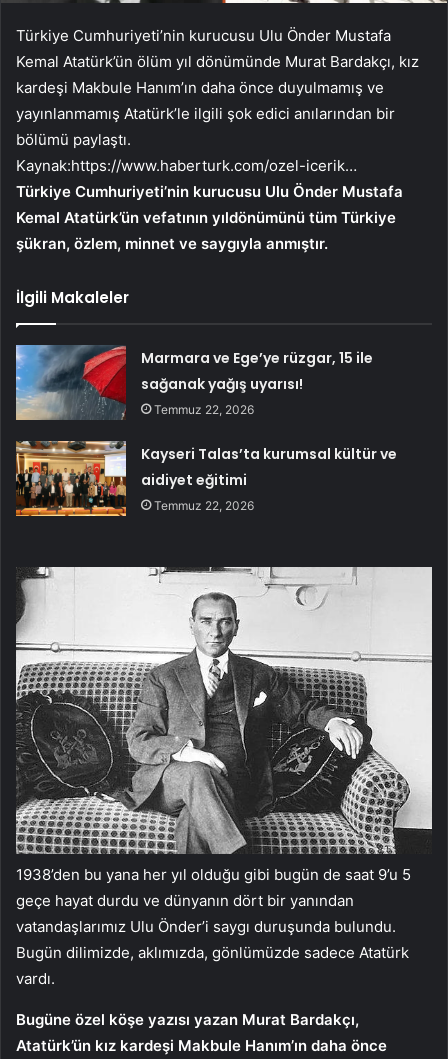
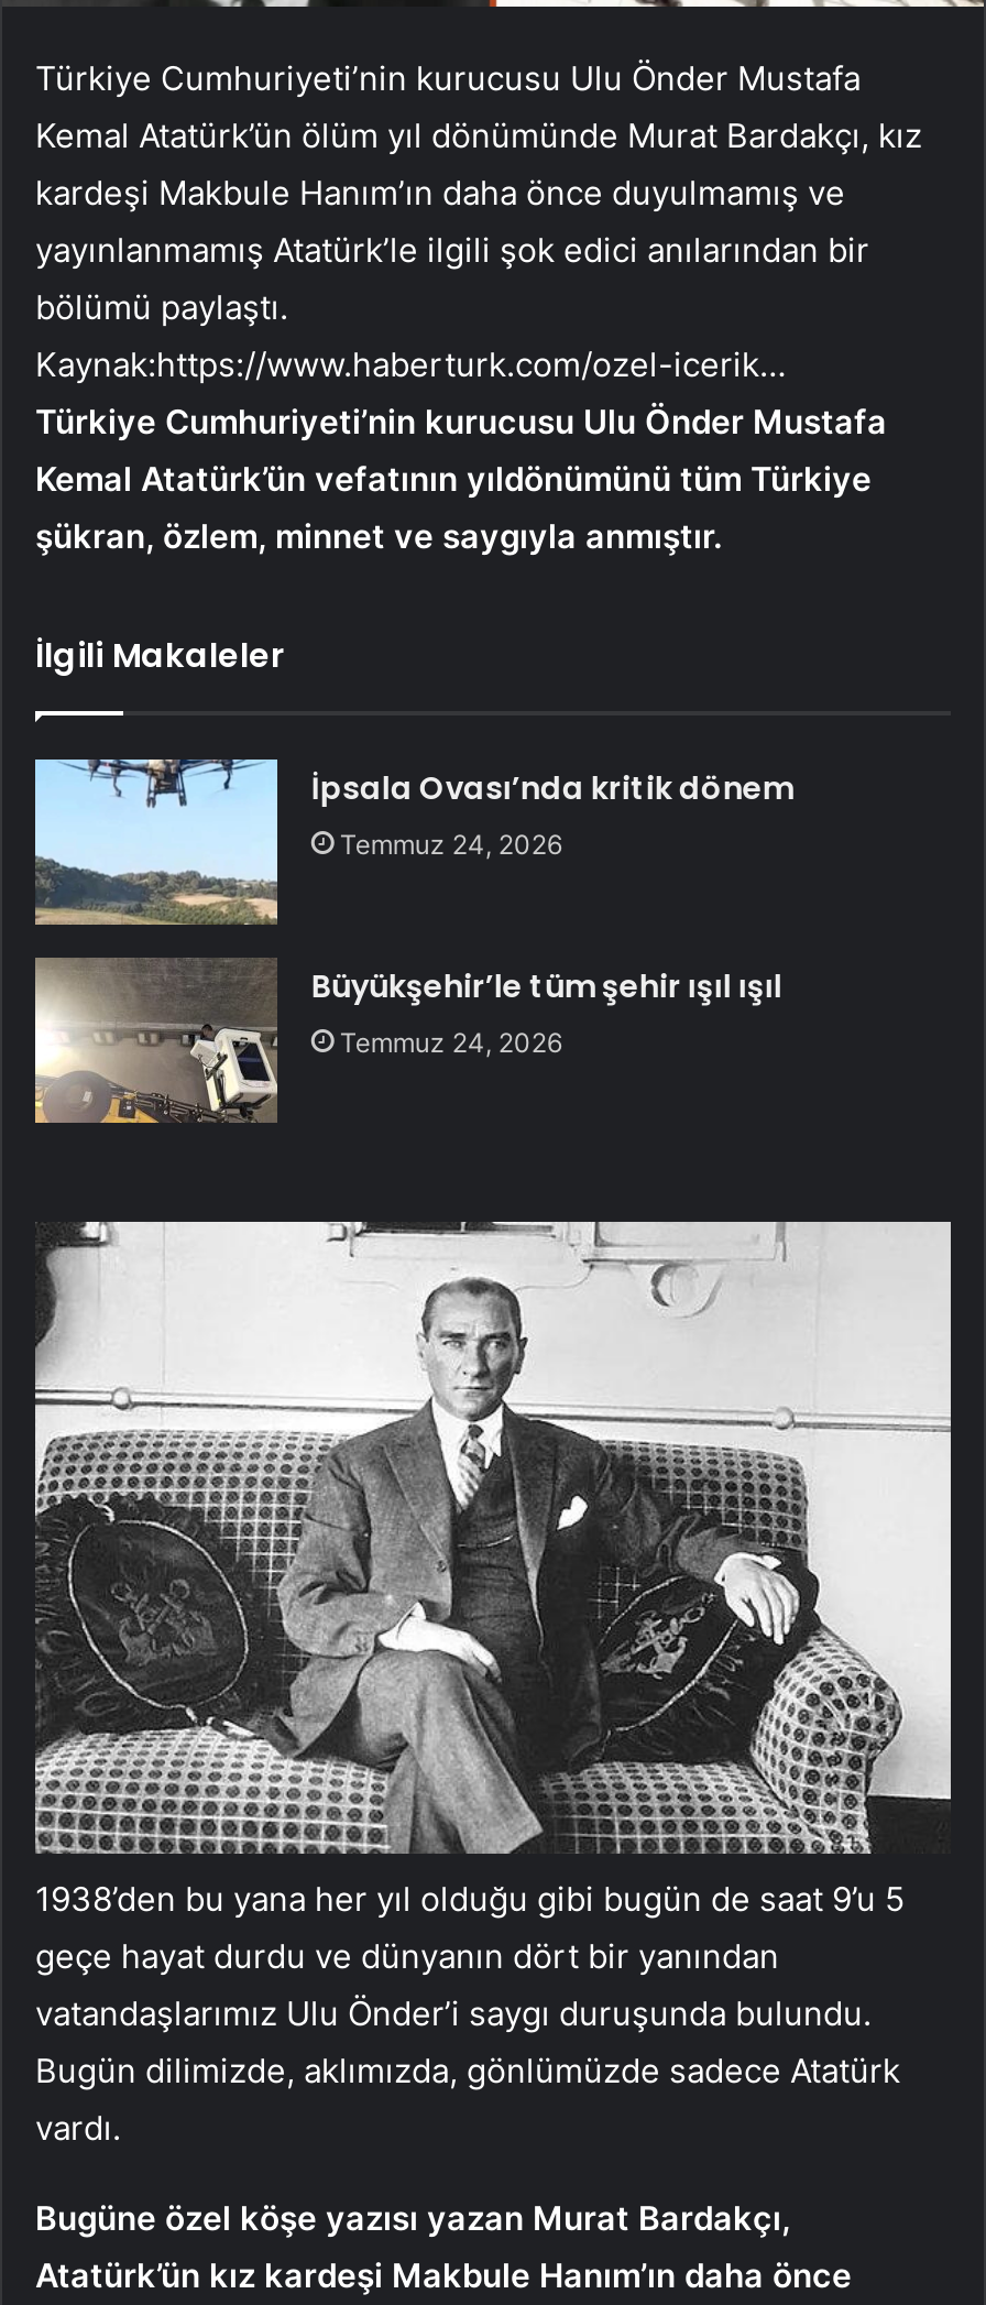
[15,345,373,420] [image] | Marmara ve Ege’ye rüzgar, 15 ile | sağanak yağış uyarısı! | Temmuz 22, 2026 -> [33,757,793,925] [image] | İpsala Ovası’nda kritik dönem | Temmuz 24, 2026
[15,440,397,517] [image] | Kayseri Talas’ta kurumsal kültür ve | aidiyet eğitimi | Temmuz 22, 2026 -> [33,955,782,1125] [image] | Büyükşehir’le tüm şehir ışıl ışıl | Temmuz 24, 2026

